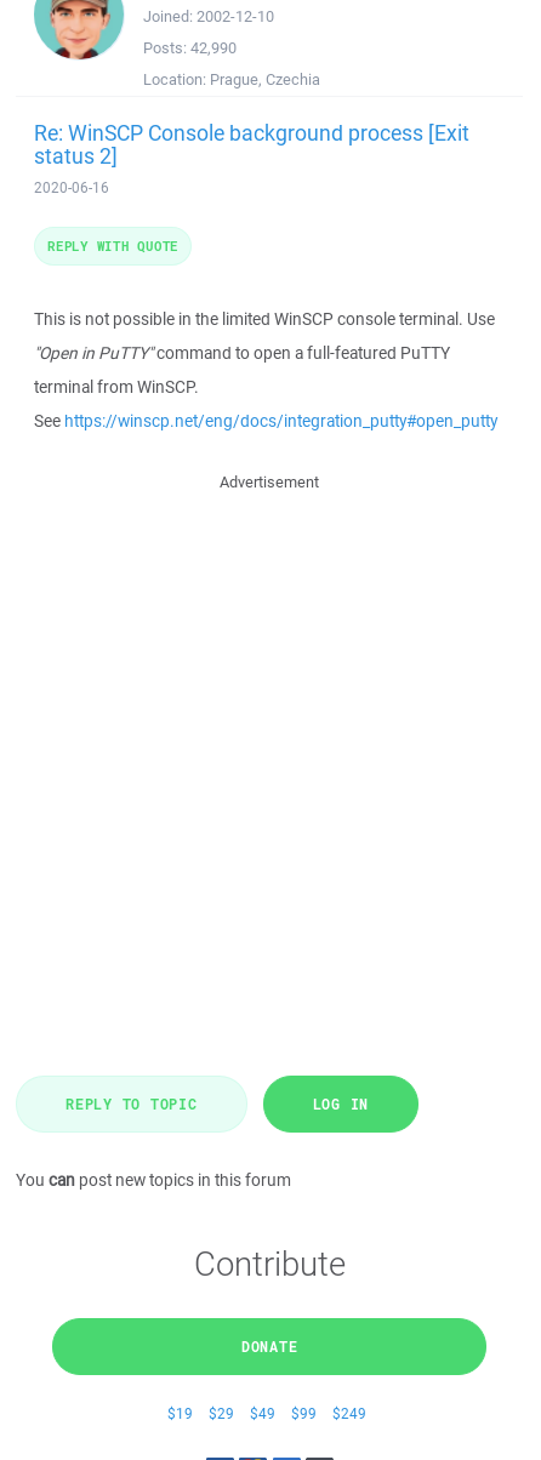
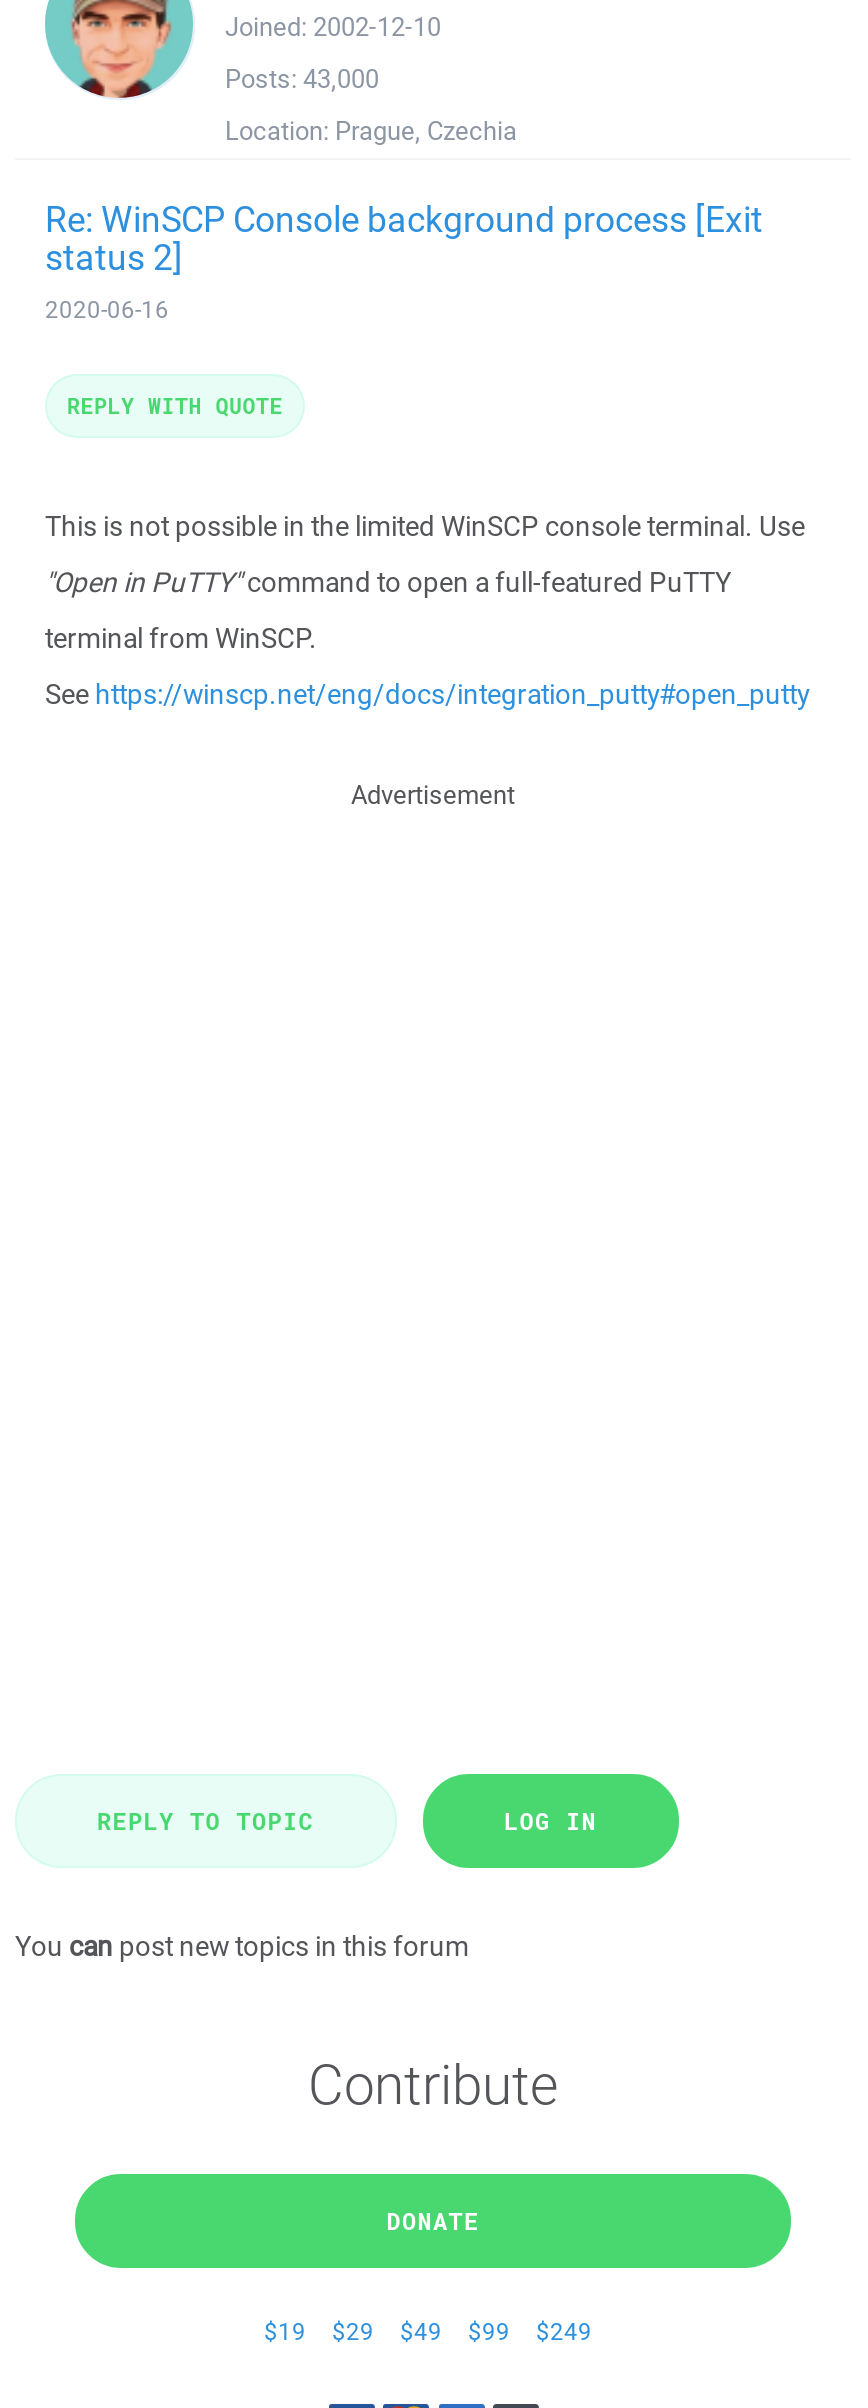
[143,38,237,58] Posts: 42,990 -> [225,62,379,96] Posts: 43,000

